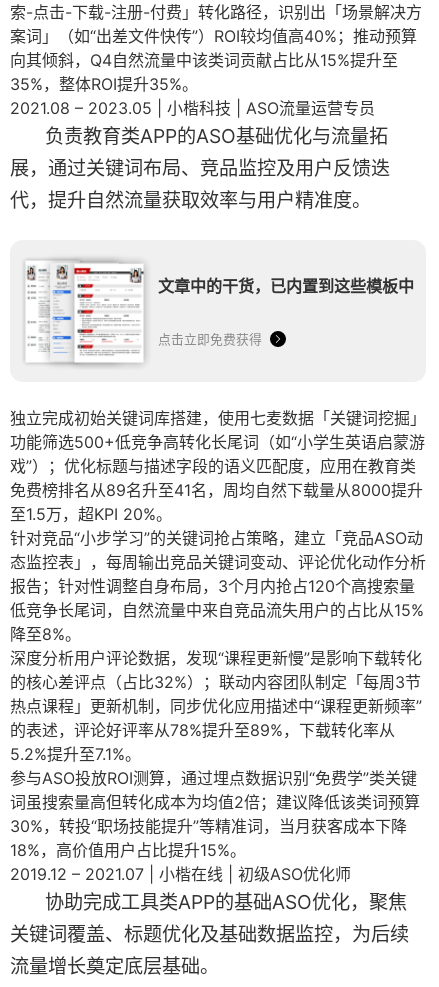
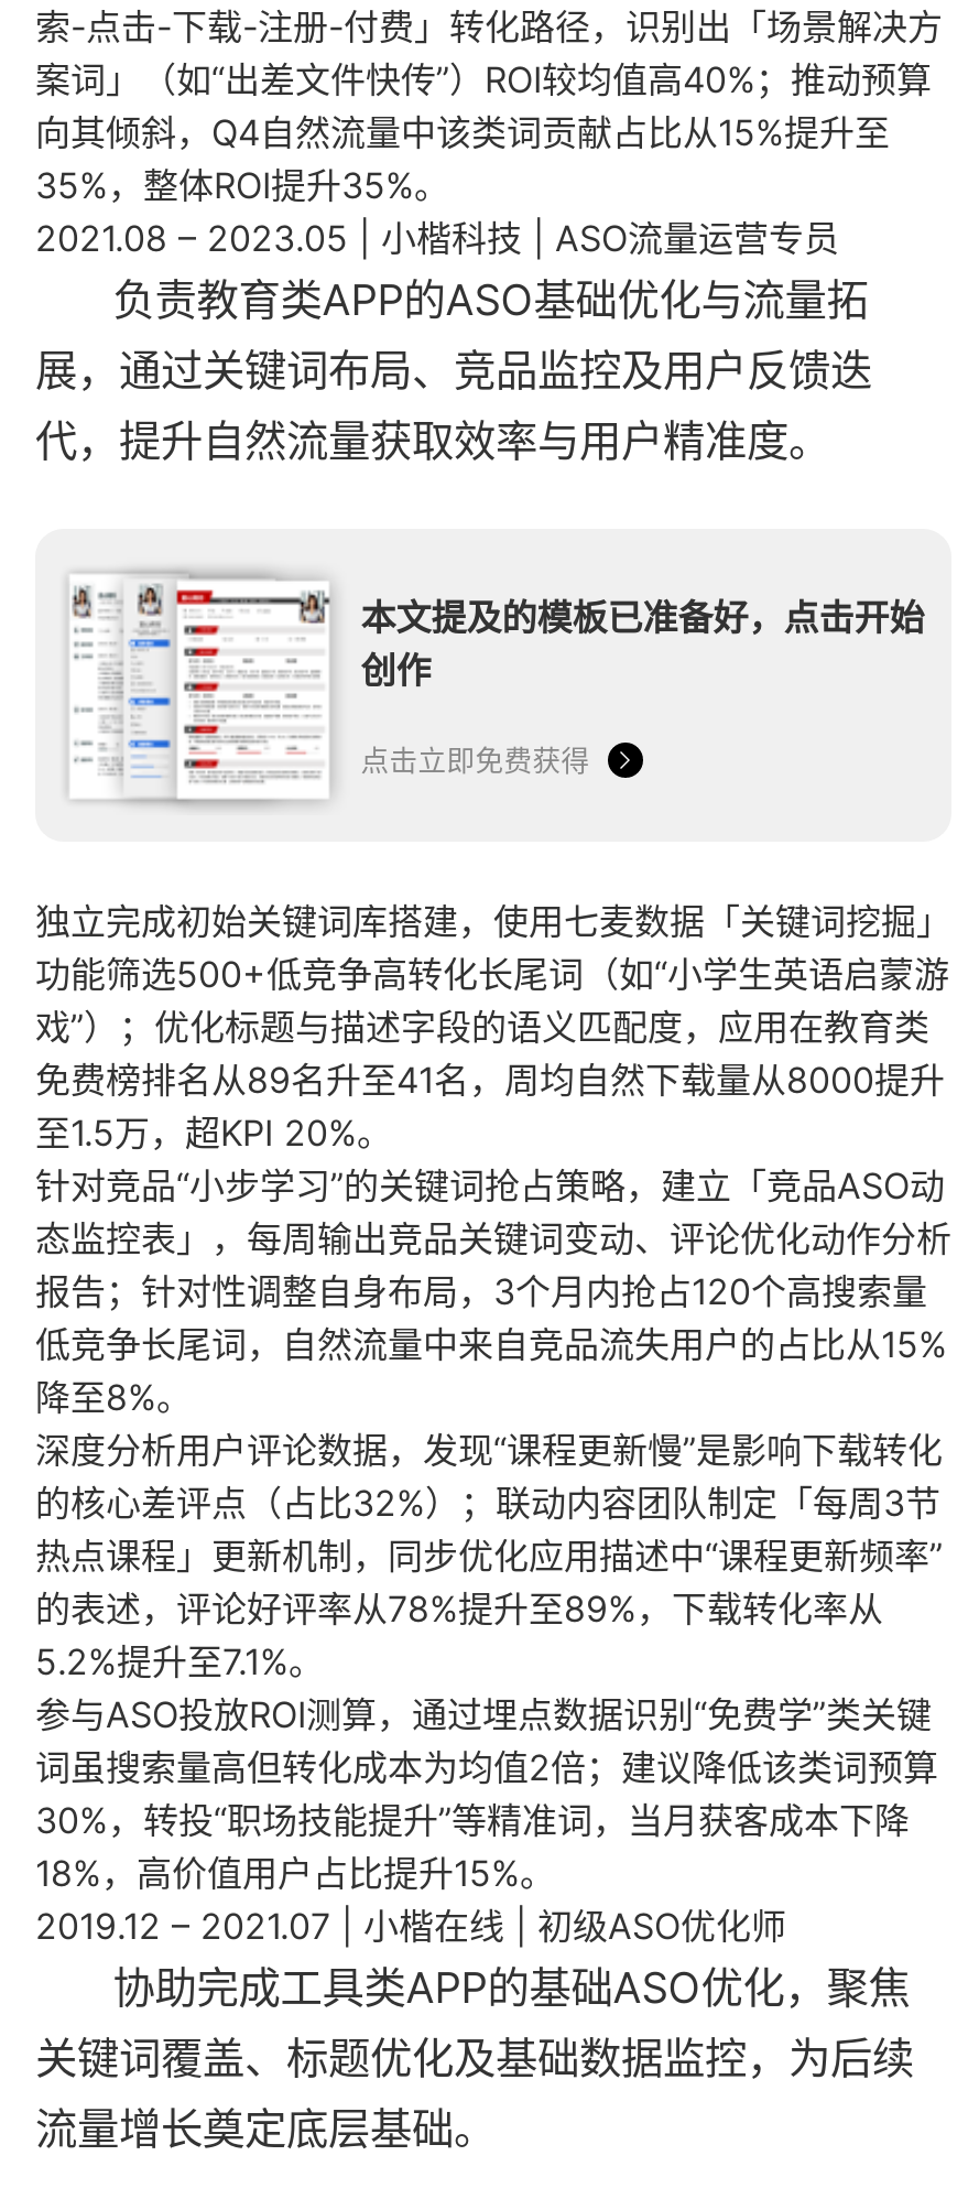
[158,276,414,296] 文章中的干货，已内置到这些模板中 -> [361,594,925,691] 本文提及的模板已准备好，点击开始 | 创作

